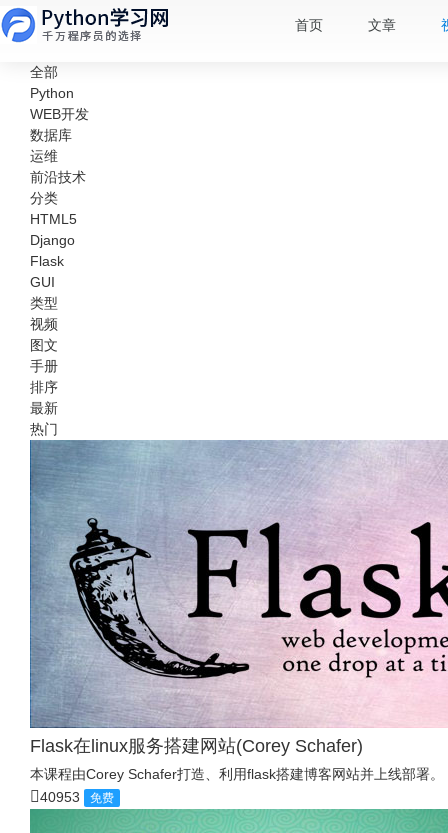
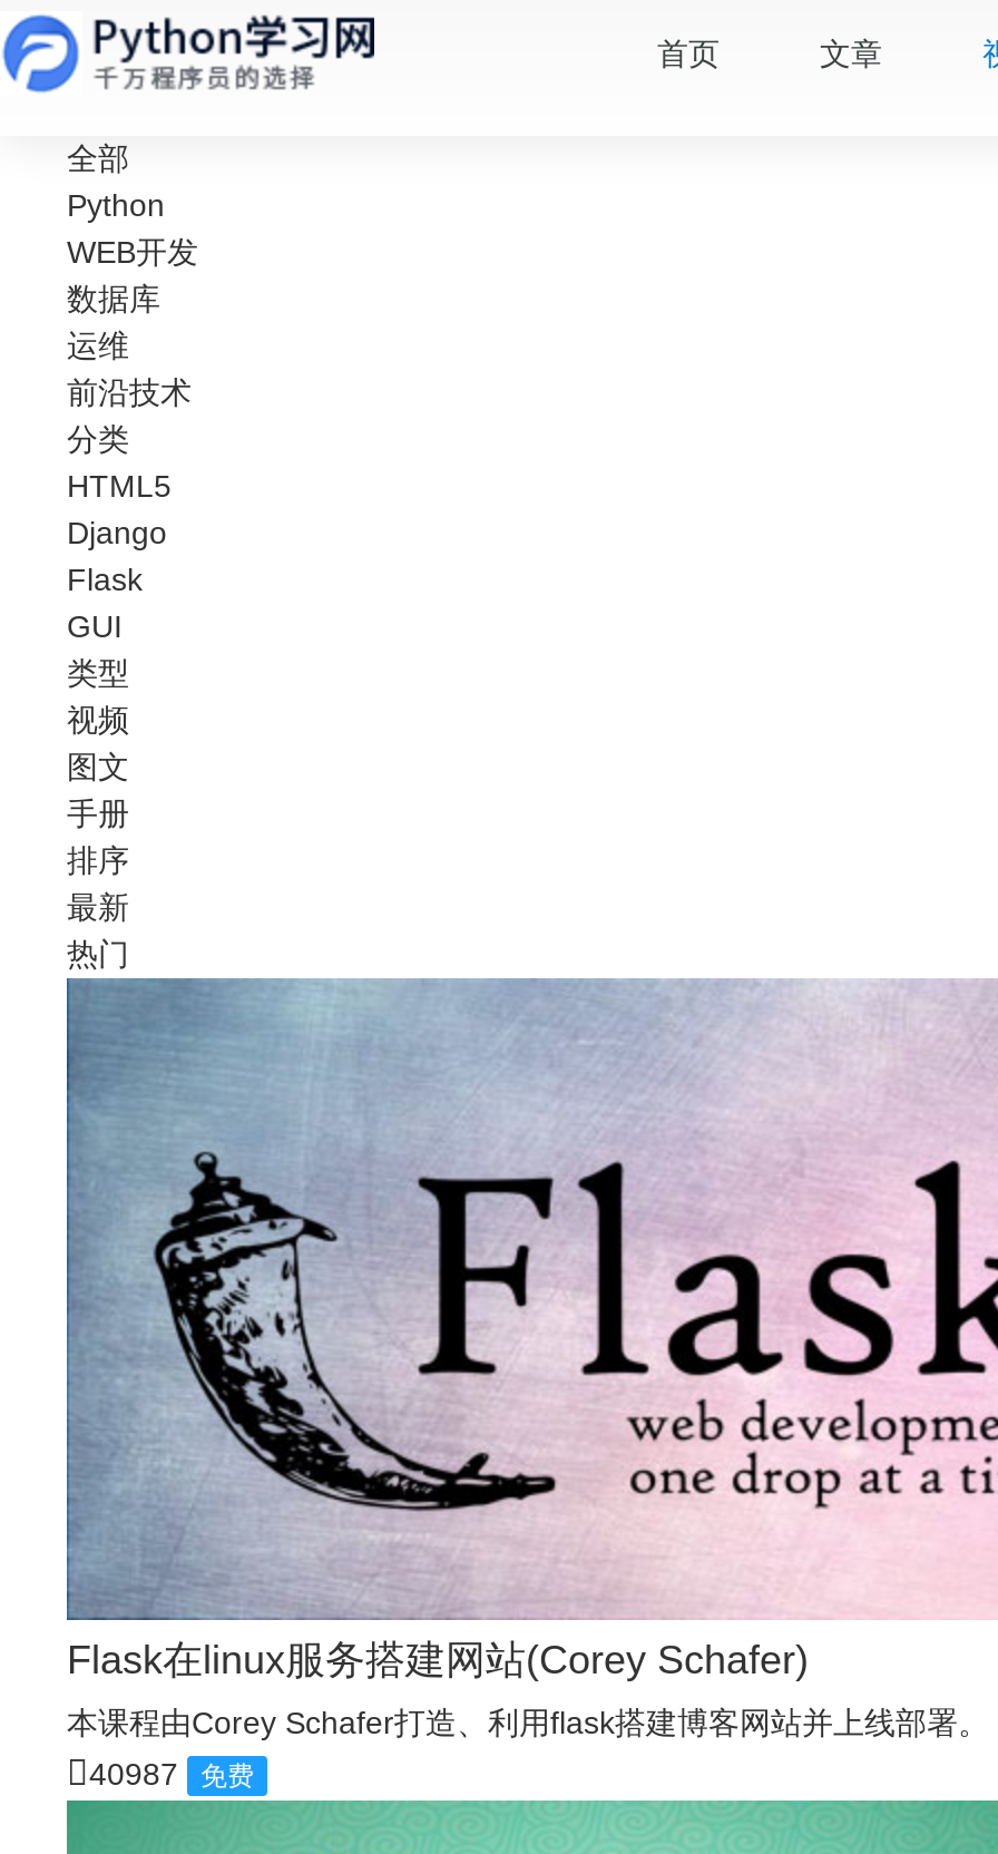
[40,789,114,805] 40953 免费 -> [89,1756,254,1792] 40987 免费

